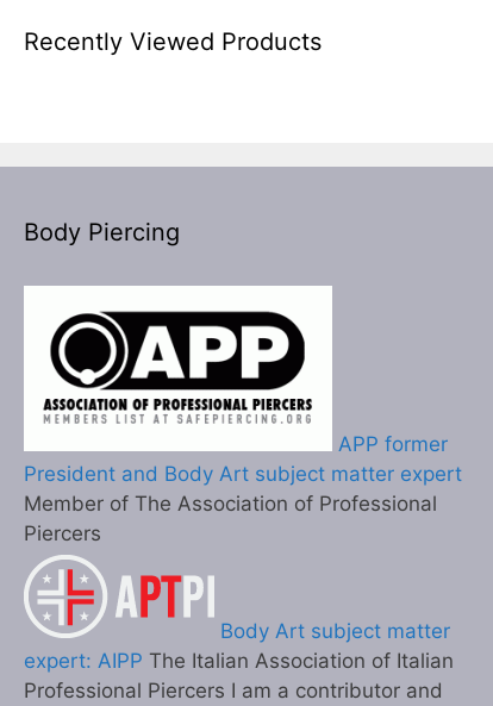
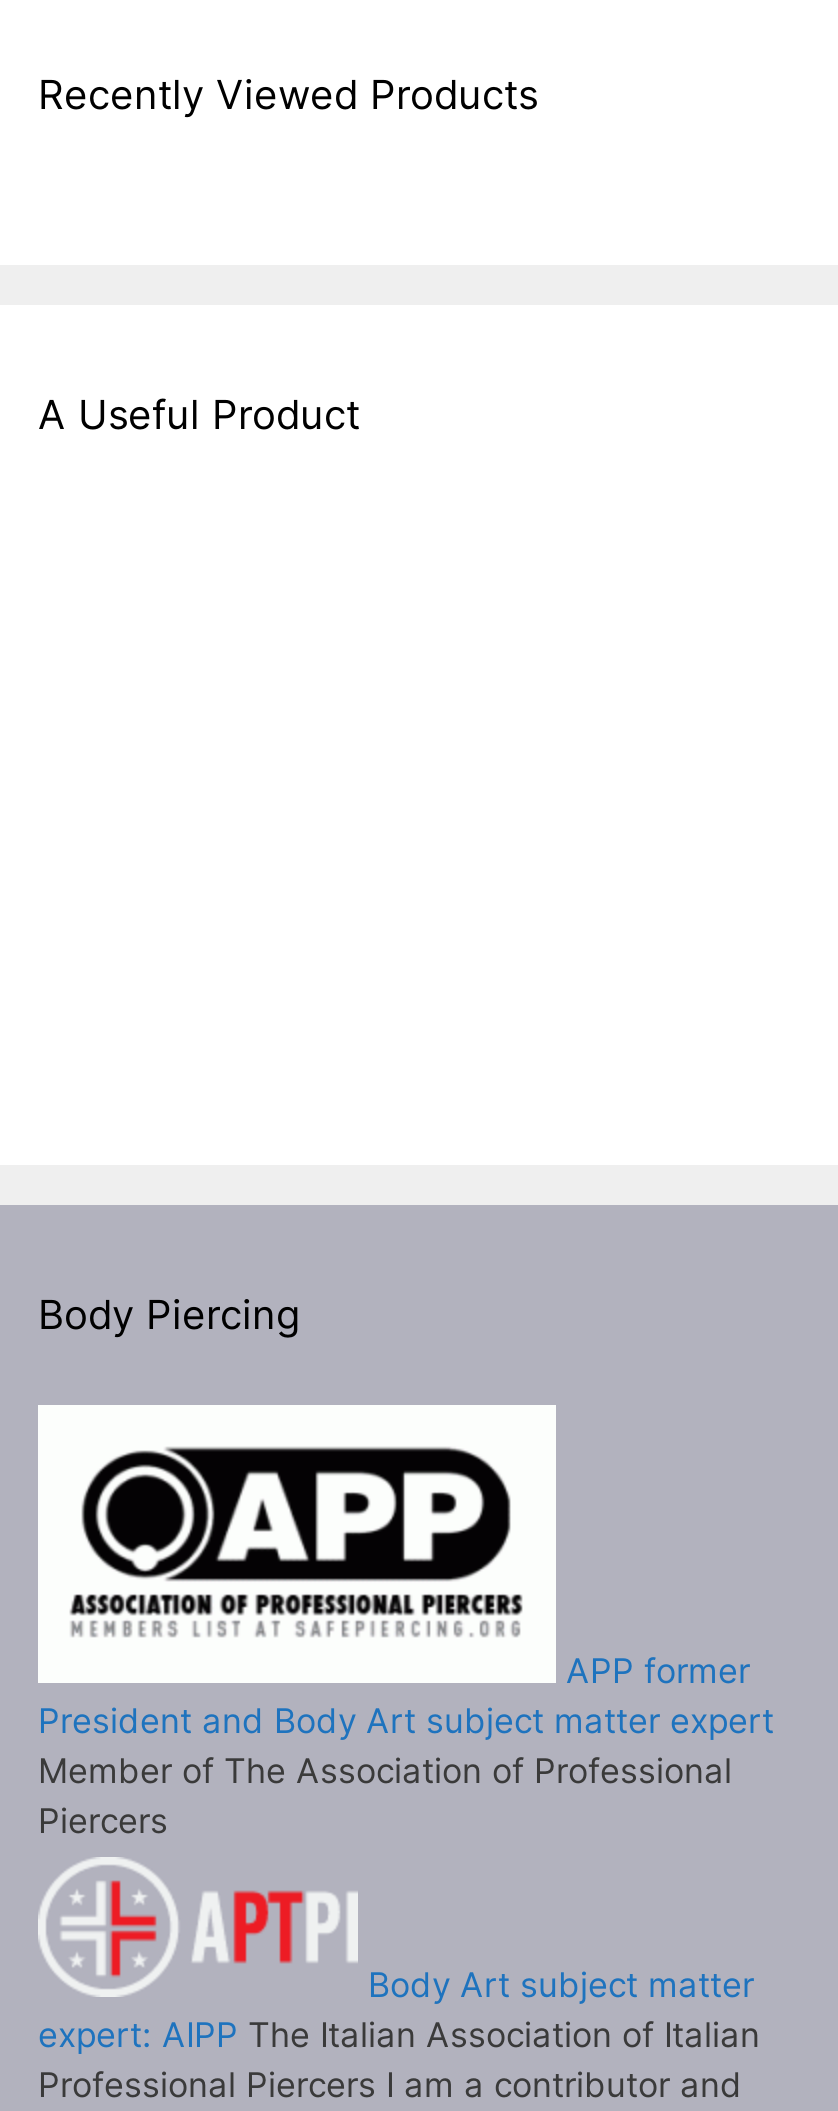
none -> [38,390,360,438] A Useful Product

